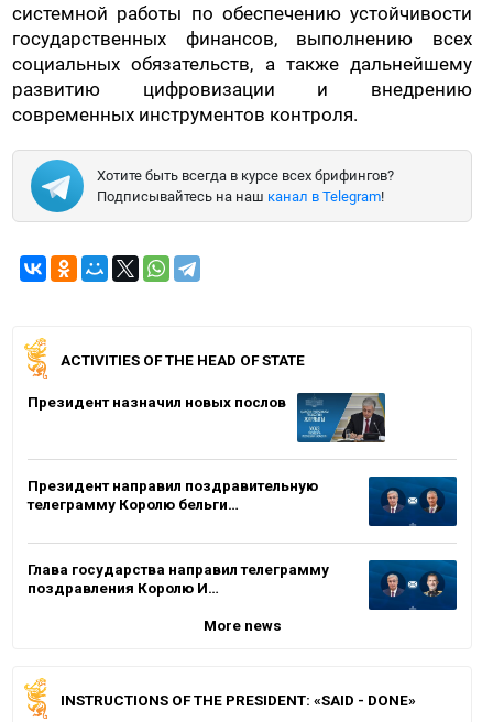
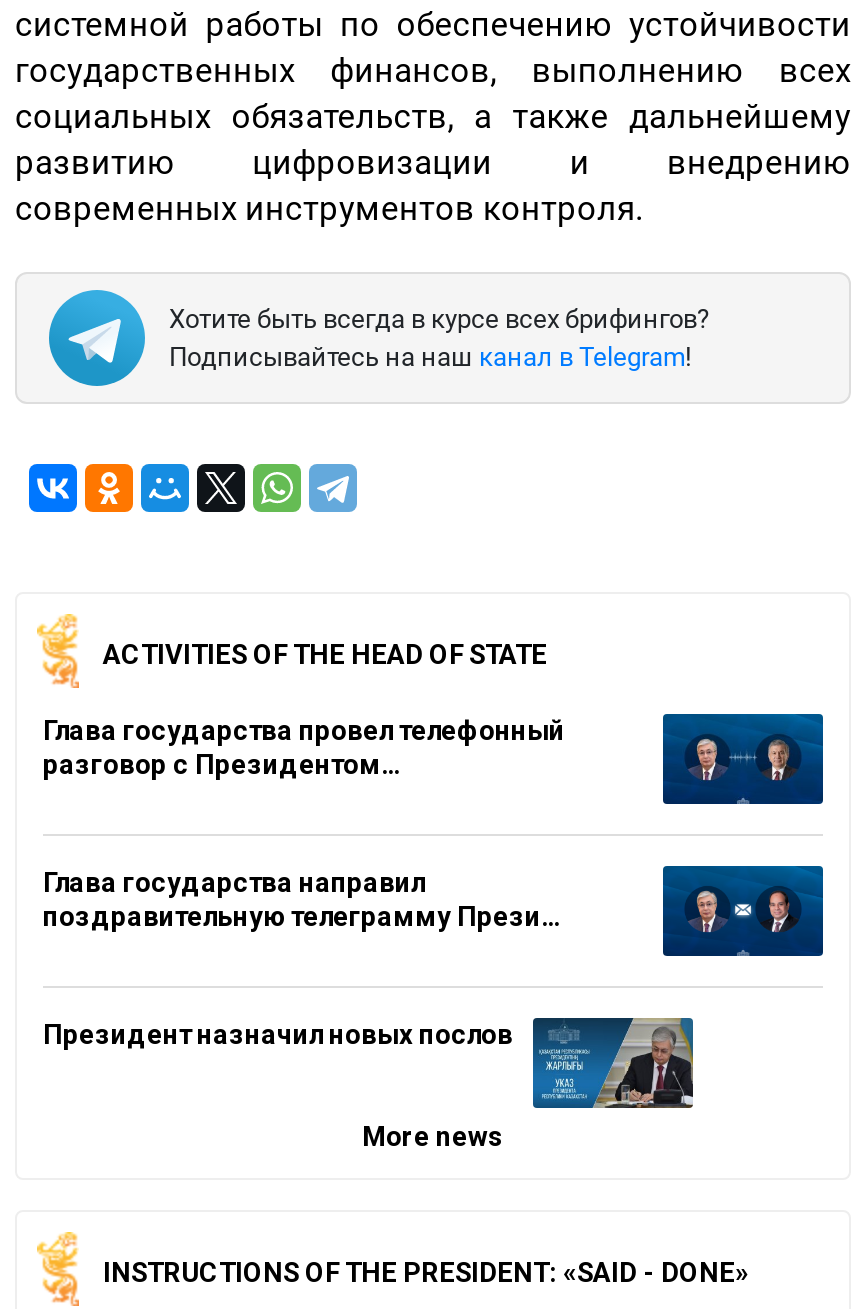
none -> [43,713,565,779] Глава государства провел телефонный | разговор с Президентом…
none -> [43,865,561,931] Глава государства направил | поздравительную телеграмму Прези…
moved [28,392,386,444] -> [43,1016,695,1110]: [image] | Президент назначил новых послов
[28,476,318,512] Президент направил поздравительную | телеграмму Королю бельги… -> none
[28,560,329,596] Глава государства направил телеграмму | поздравления Королю И… -> none
moved [368,559,458,611] -> [661,712,825,806]: [image]

